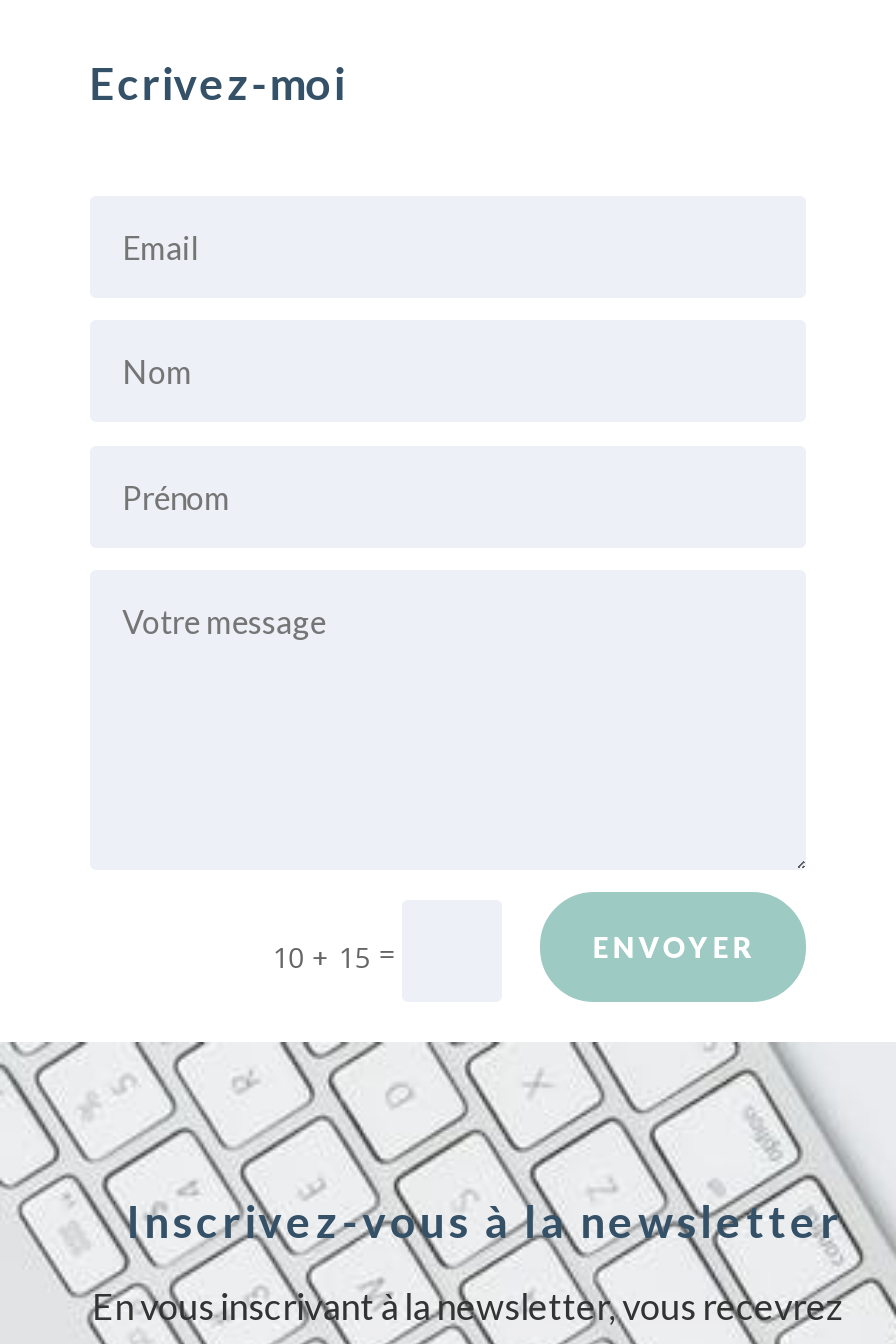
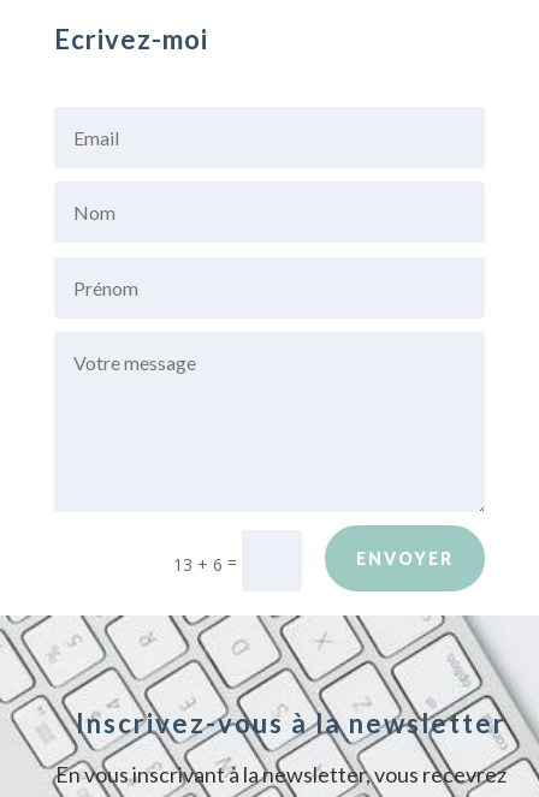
[272,934,402,976] 10 + 15 = -> [173,551,242,576] 13 + 6 =

